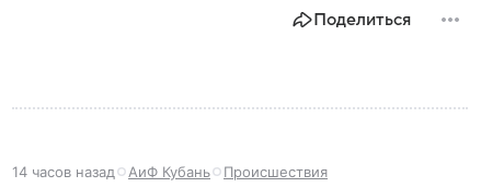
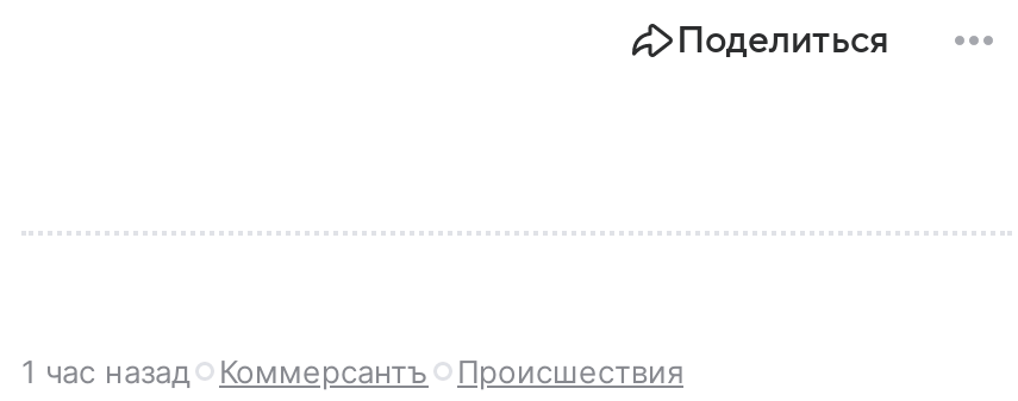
[12,163,210,180] 14 часов назад | АиФ Кубань -> [21,351,429,390] 1 час назад | Коммерсантъ

